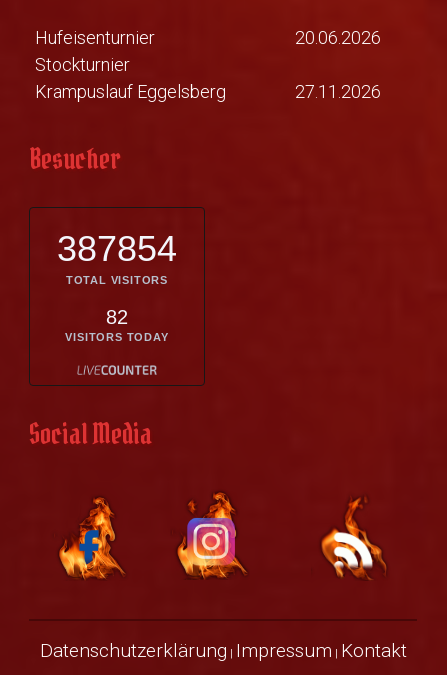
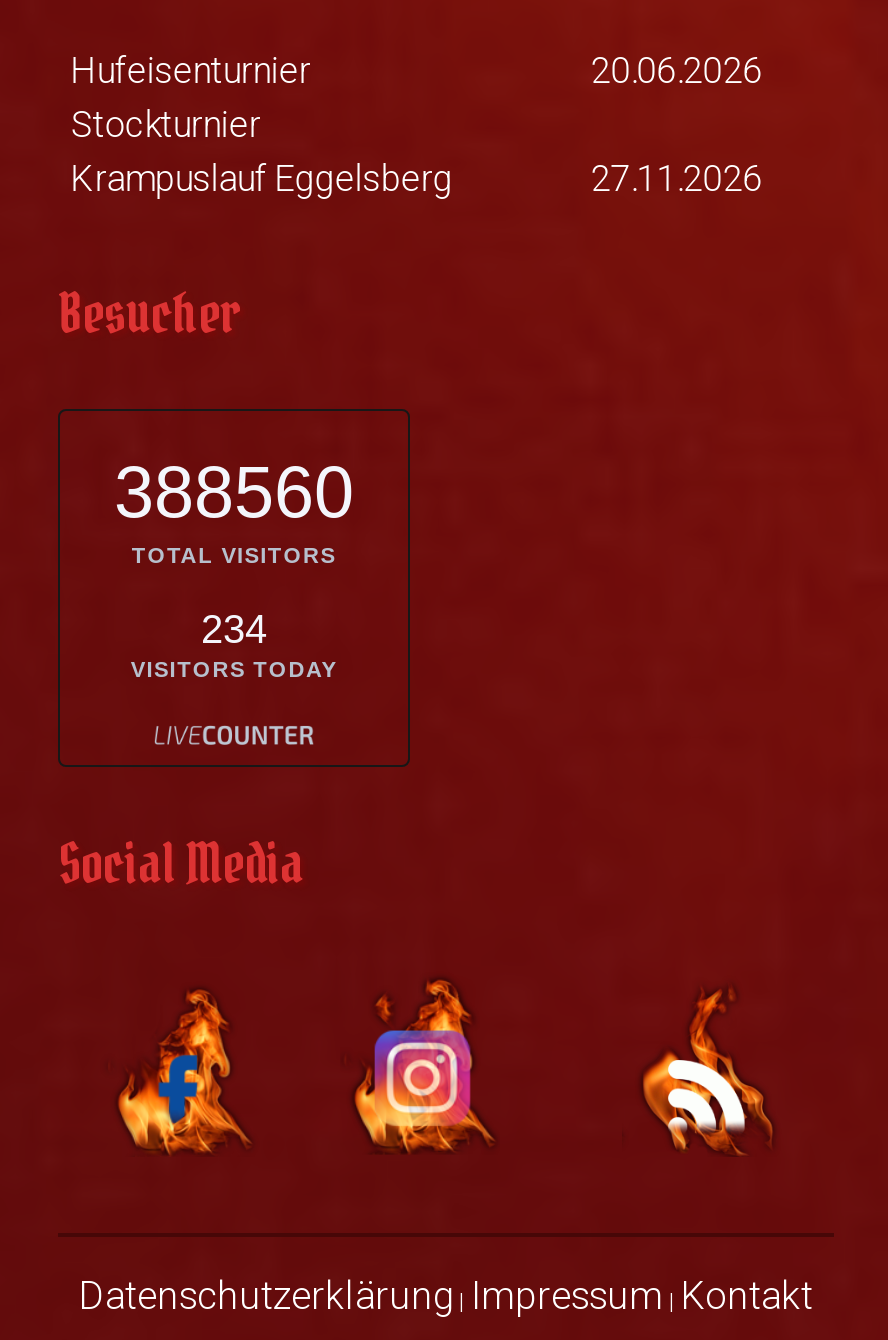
[57,228,177,269] 387854 -> [114,451,354,533] 388560
[106,306,128,328] 82 -> [201,607,267,651] 234

